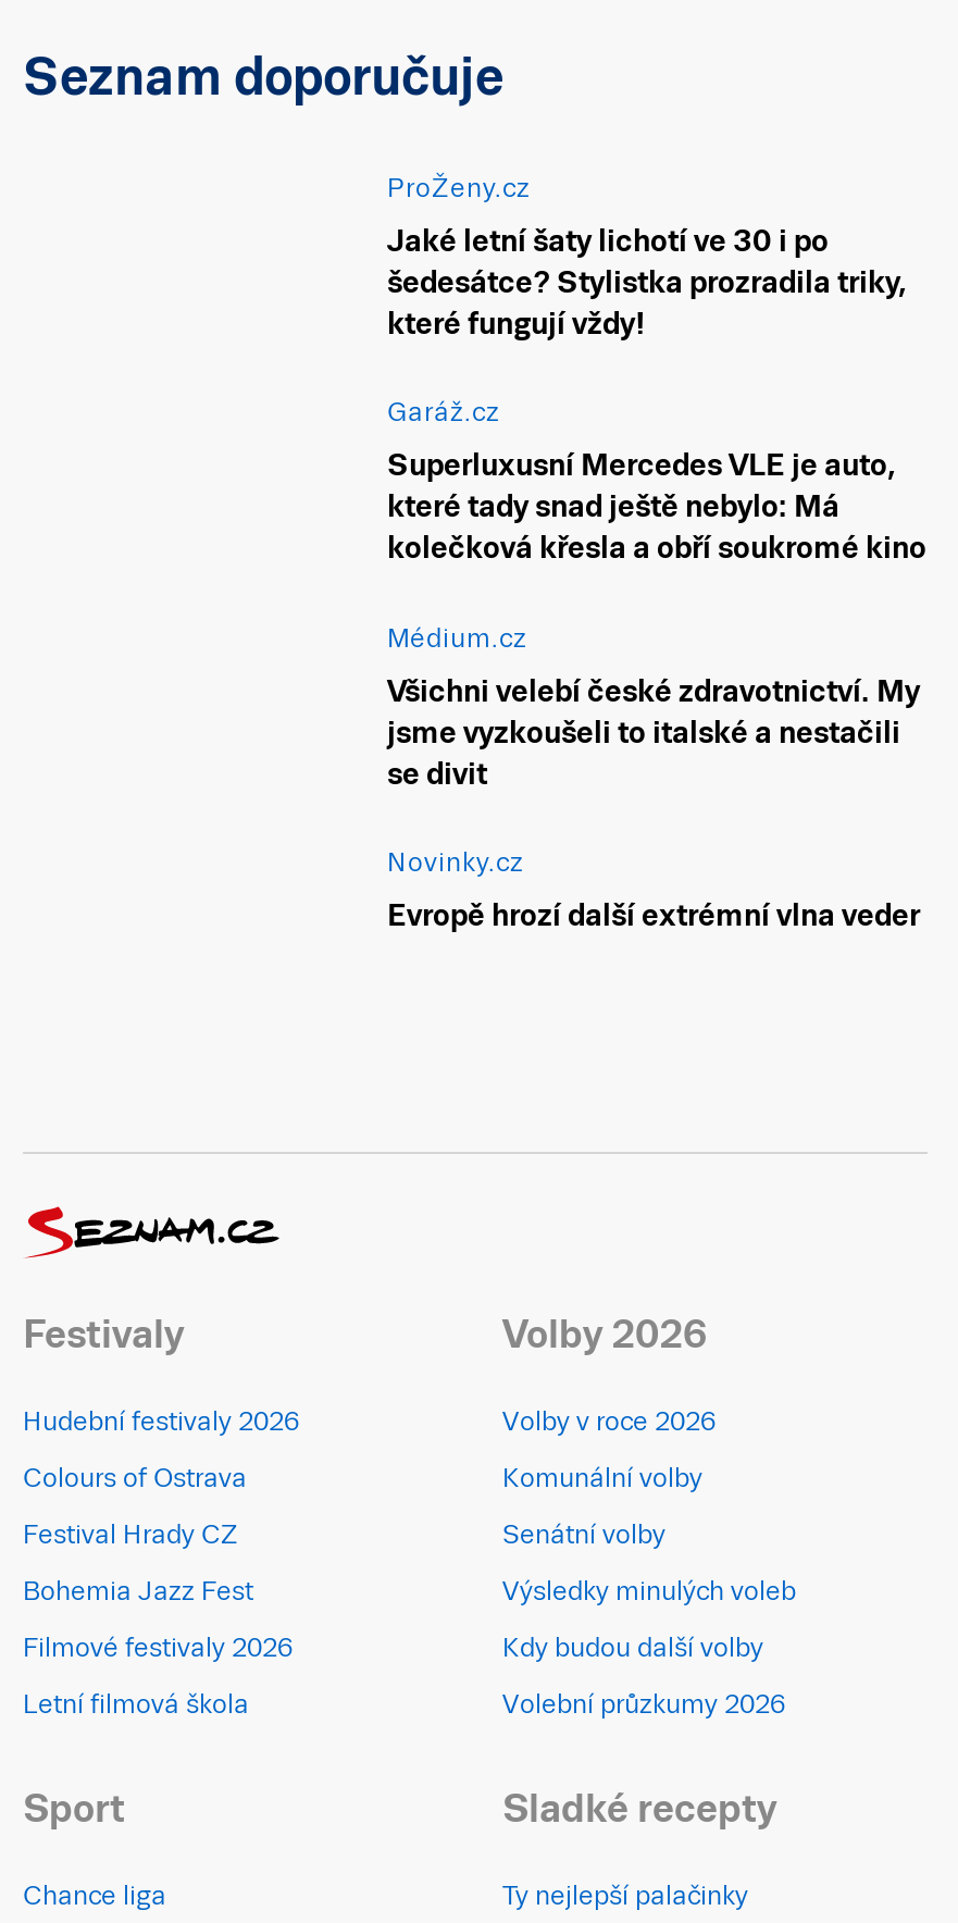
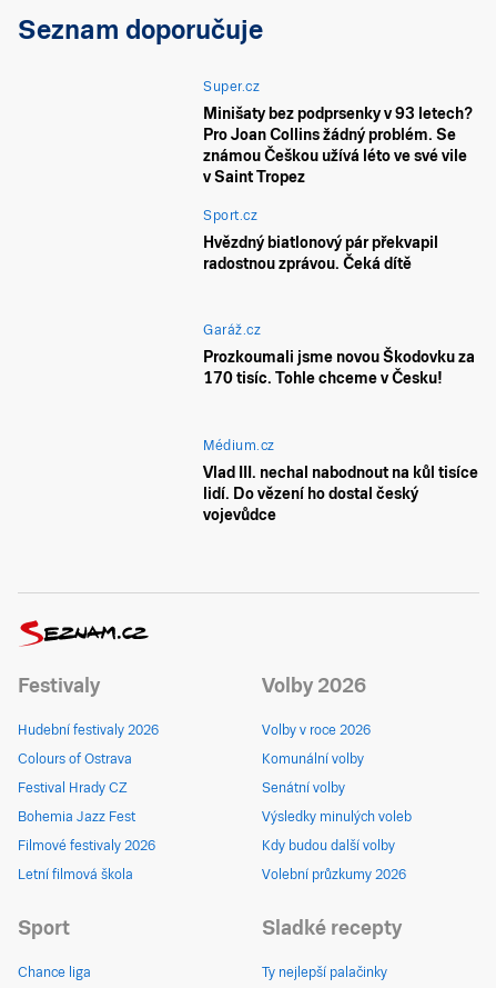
[387,173,907,340] ProŽeny.cz | Jaké letní šaty lichotí ve 30 i po | šedesátce? Stylistka prozradila triky, | které fungují vždy! -> [204,79,473,272] Super.cz | Minišaty bez podprsenky v 93 letech? | Pro Joan Collins žádný problém. Se | známou Češkou užívá léto ve své vile | v Saint Tropez | Sport.cz | Hvězdný biatlonový pár překvapil | radostnou zprávou. Čeká dítě
moved [387,398,500,428] -> [204,323,261,338]: Garáž.cz
[387,448,926,565] Superluxusní Mercedes VLE je auto, | které tady snad ještě nebylo: Má | kolečková křesla a obří soukromé kino -> [204,348,475,387] Prozkoumali jsme novou Škodovku za | 170 tisíc. Tohle chceme v Česku!
moved [387,623,527,653] -> [204,438,275,453]: Médium.cz
[387,673,920,933] Všichni velebí české zdravotnictví. My | jsme vyzkoušeli to italské a nestačili | se divit | Novinky.cz | Evropě hrozí další extrémní vlna veder -> [204,463,479,523] Vlad III. nechal nabodnout na kůl tisíce | lidí. Do vězení ho dostal český | vojevůdce

